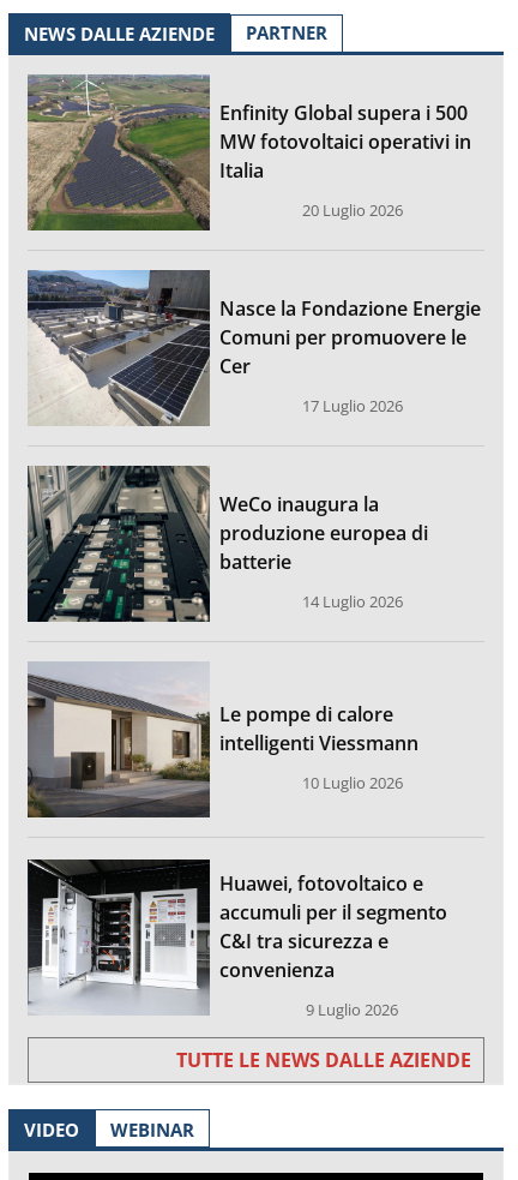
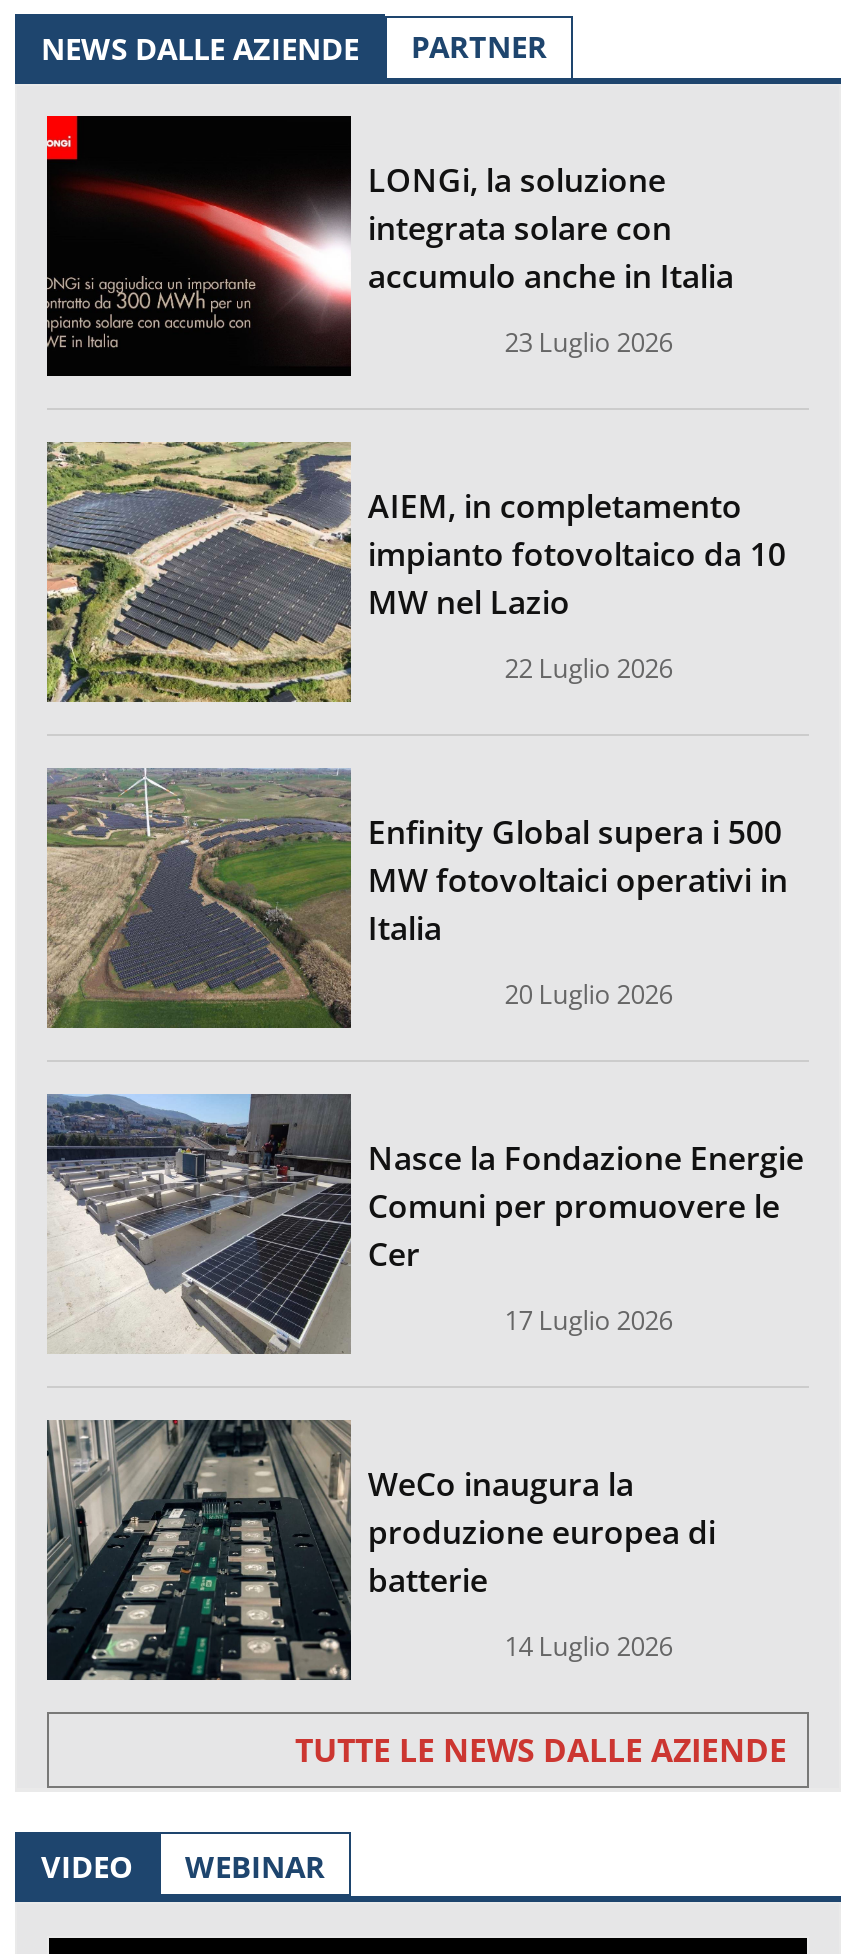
none -> [45,114,734,378] [image] | LONGi, la soluzione | integrata solare con | accumulo anche in Italia | 23 Luglio 2026
none -> [45,440,786,704] [image] | AIEM, in completamento | impianto fotovoltaico da 10 | MW nel Lazio | 22 Luglio 2026
moved [25,73,481,612] -> [43,766,804,1664]: [image] | Enfinity Global supera i 500 | MW fotovoltaici operativi in | ... | batterie | 14 Luglio 2026
[26,661,419,822] [image] | Le pompe di calore | intelligenti Viessmann | 10 Luglio 2026 -> none
[28,858,448,1020] [image] | Huawei, fotovoltaico e | accumuli per il segmento | C&I tra sicurezza e | convenienza | 9 Luglio 2026 -> none

